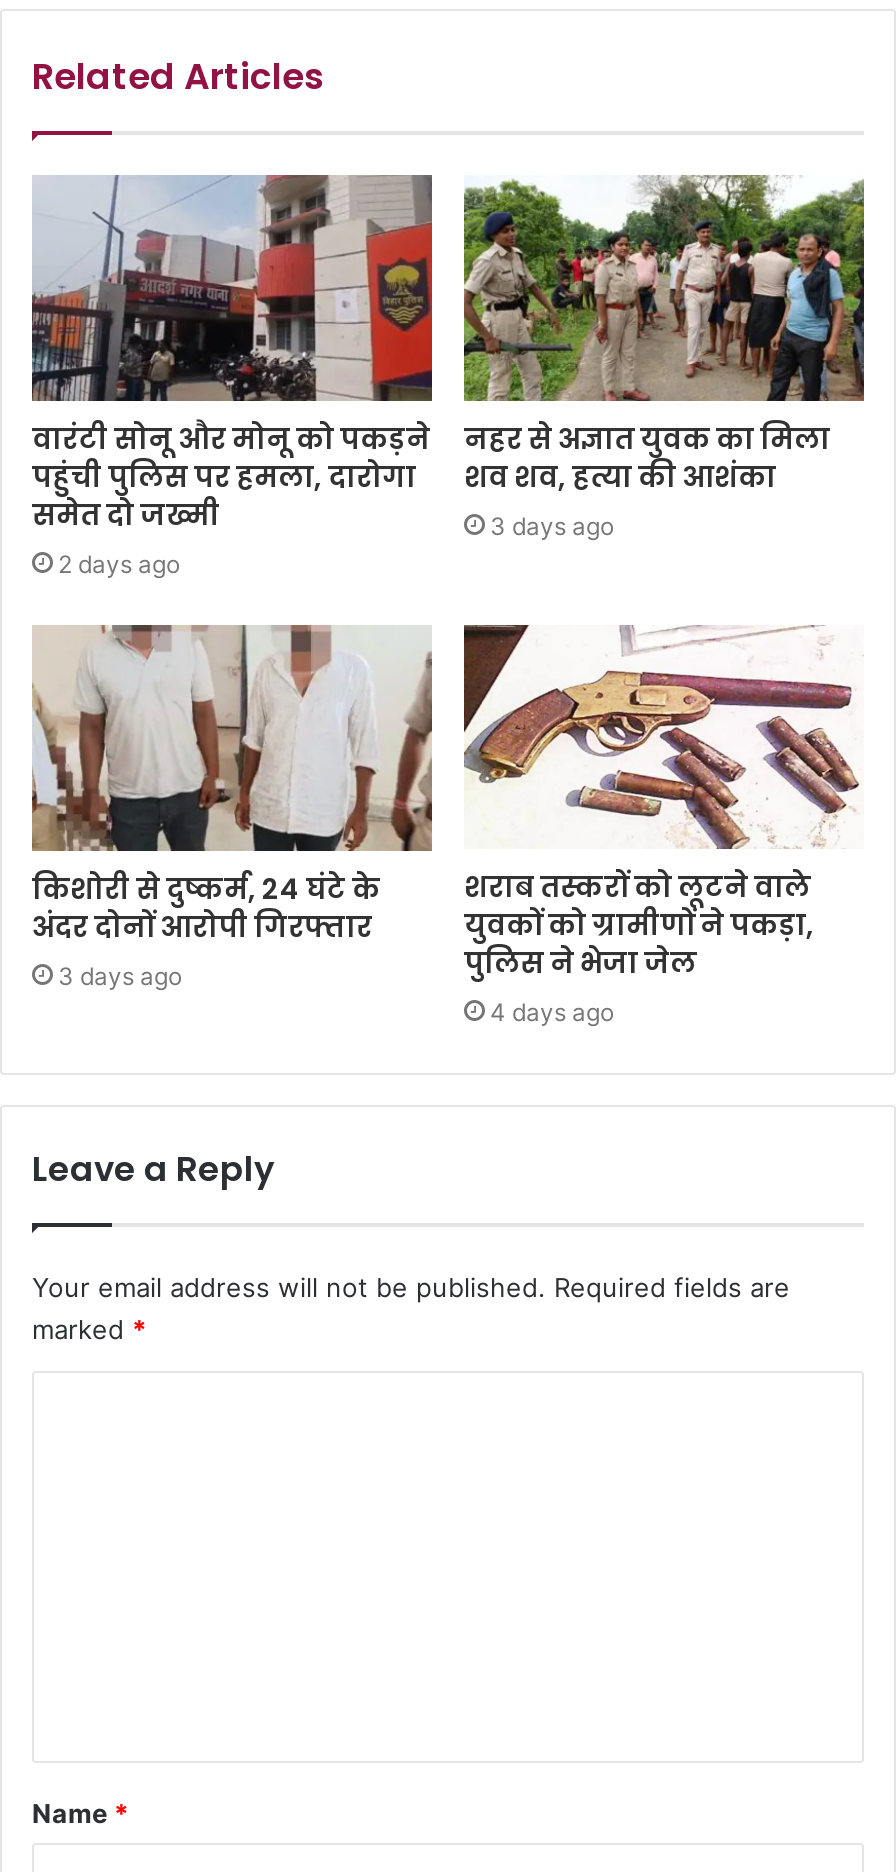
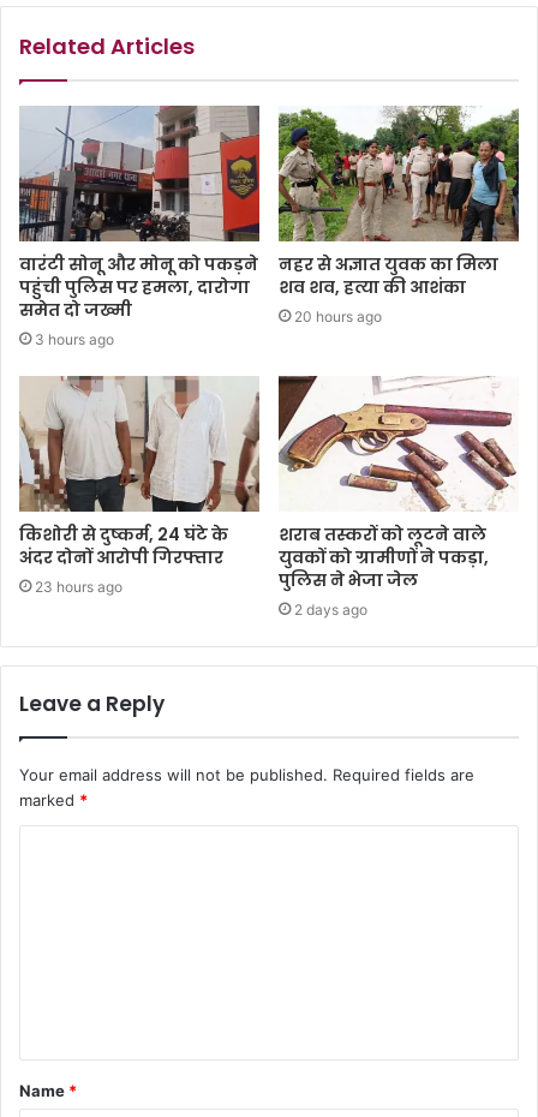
[490,511,614,541] 3 days ago -> [294,307,382,325] 20 hours ago
[58,549,180,579] 2 days ago -> [35,330,114,348] 3 hours ago
[58,960,182,990] 3 days ago -> [35,577,122,595] 23 hours ago
[490,998,614,1028] 4 days ago -> [294,600,367,618] 2 days ago

